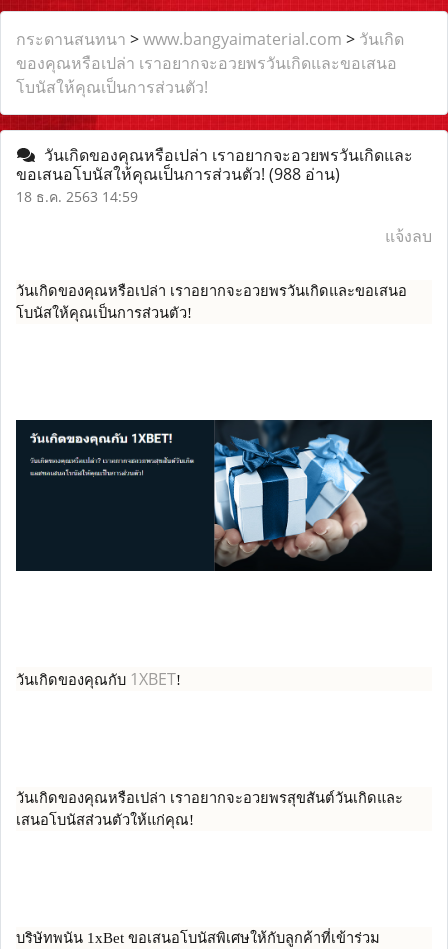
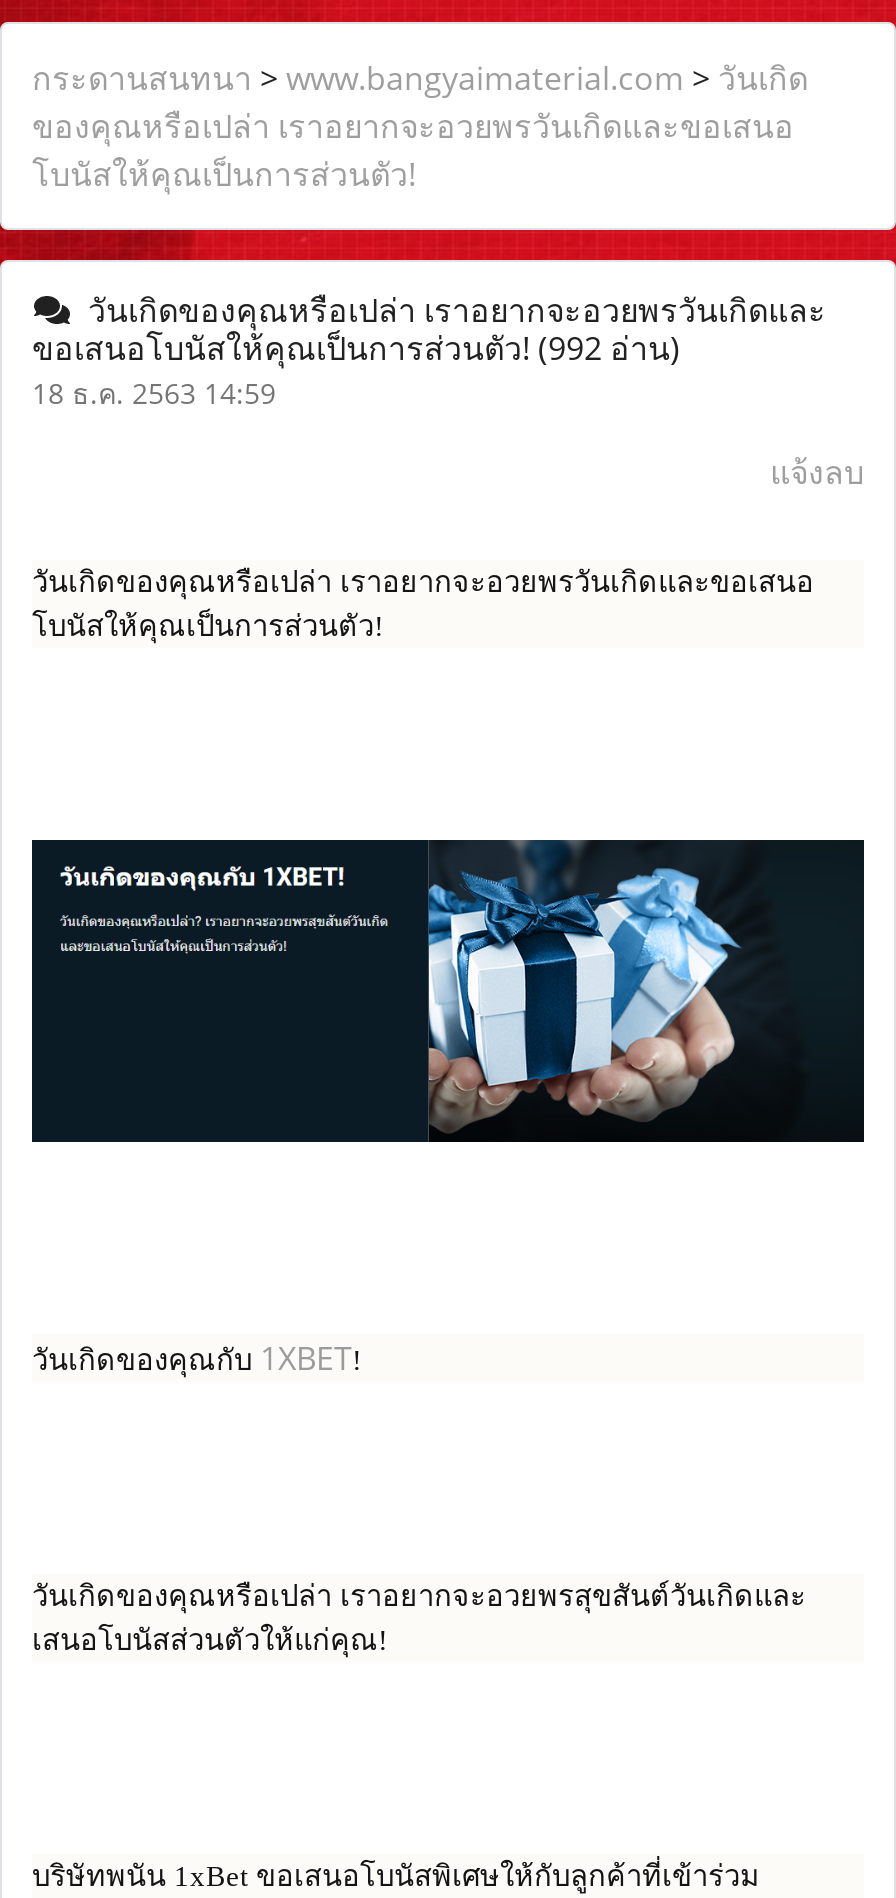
[16,163,340,185] ขอเสนอโบนัสให้คุณเป็นการส่วนตัว! (988 อ่าน) -> [32,326,680,370] ขอเสนอโบนัสให้คุณเป็นการส่วนตัว! (992 อ่าน)

